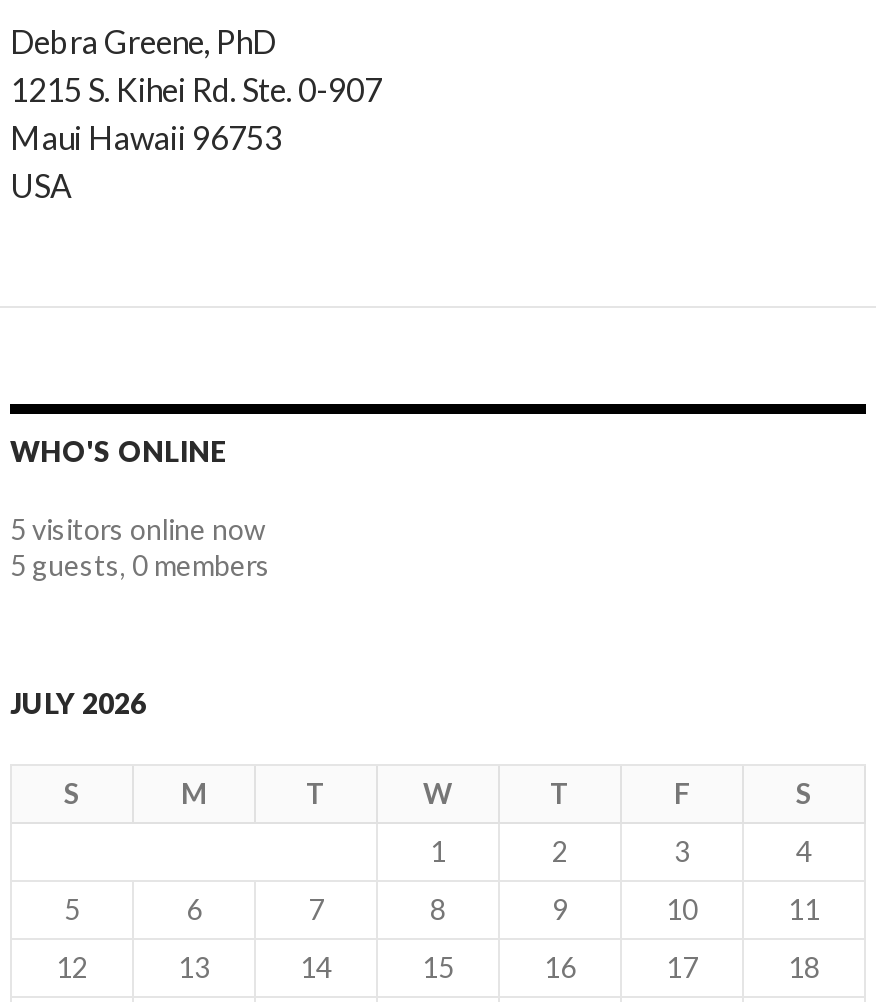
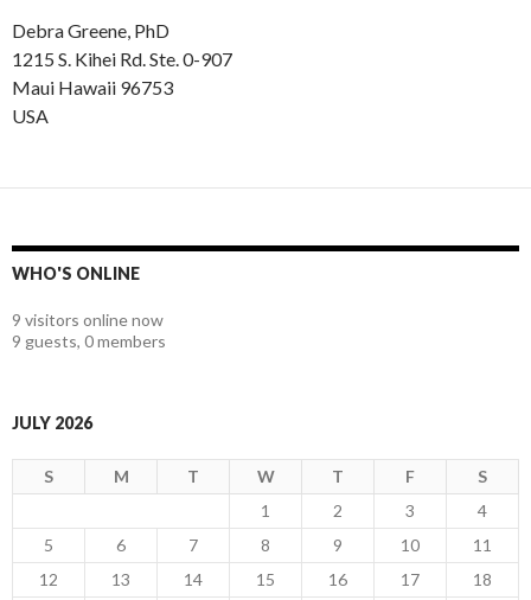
[10,511,266,545] 5 visitors online now -> [12,309,164,329] 9 visitors online now
[10,547,270,581] 5 guests, 0 members -> [12,330,166,351] 9 guests, 0 members

